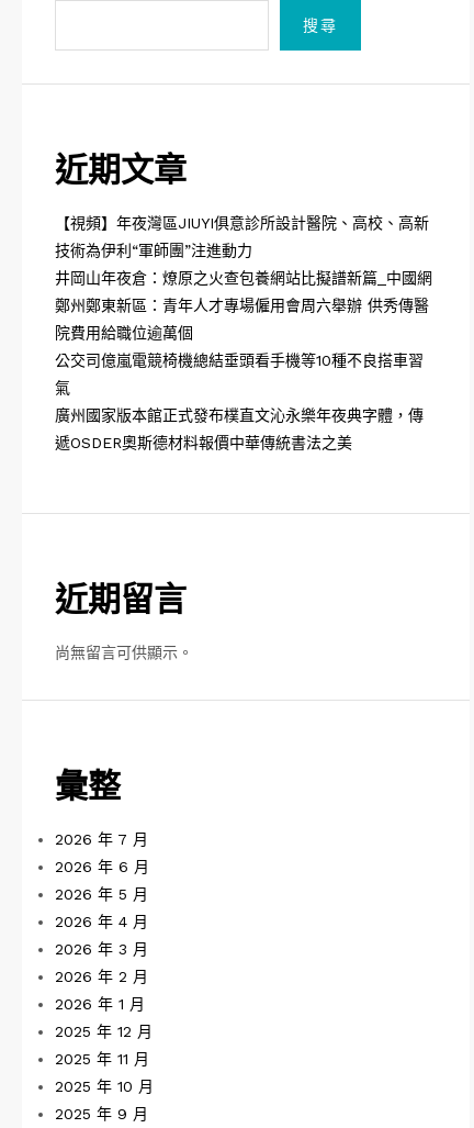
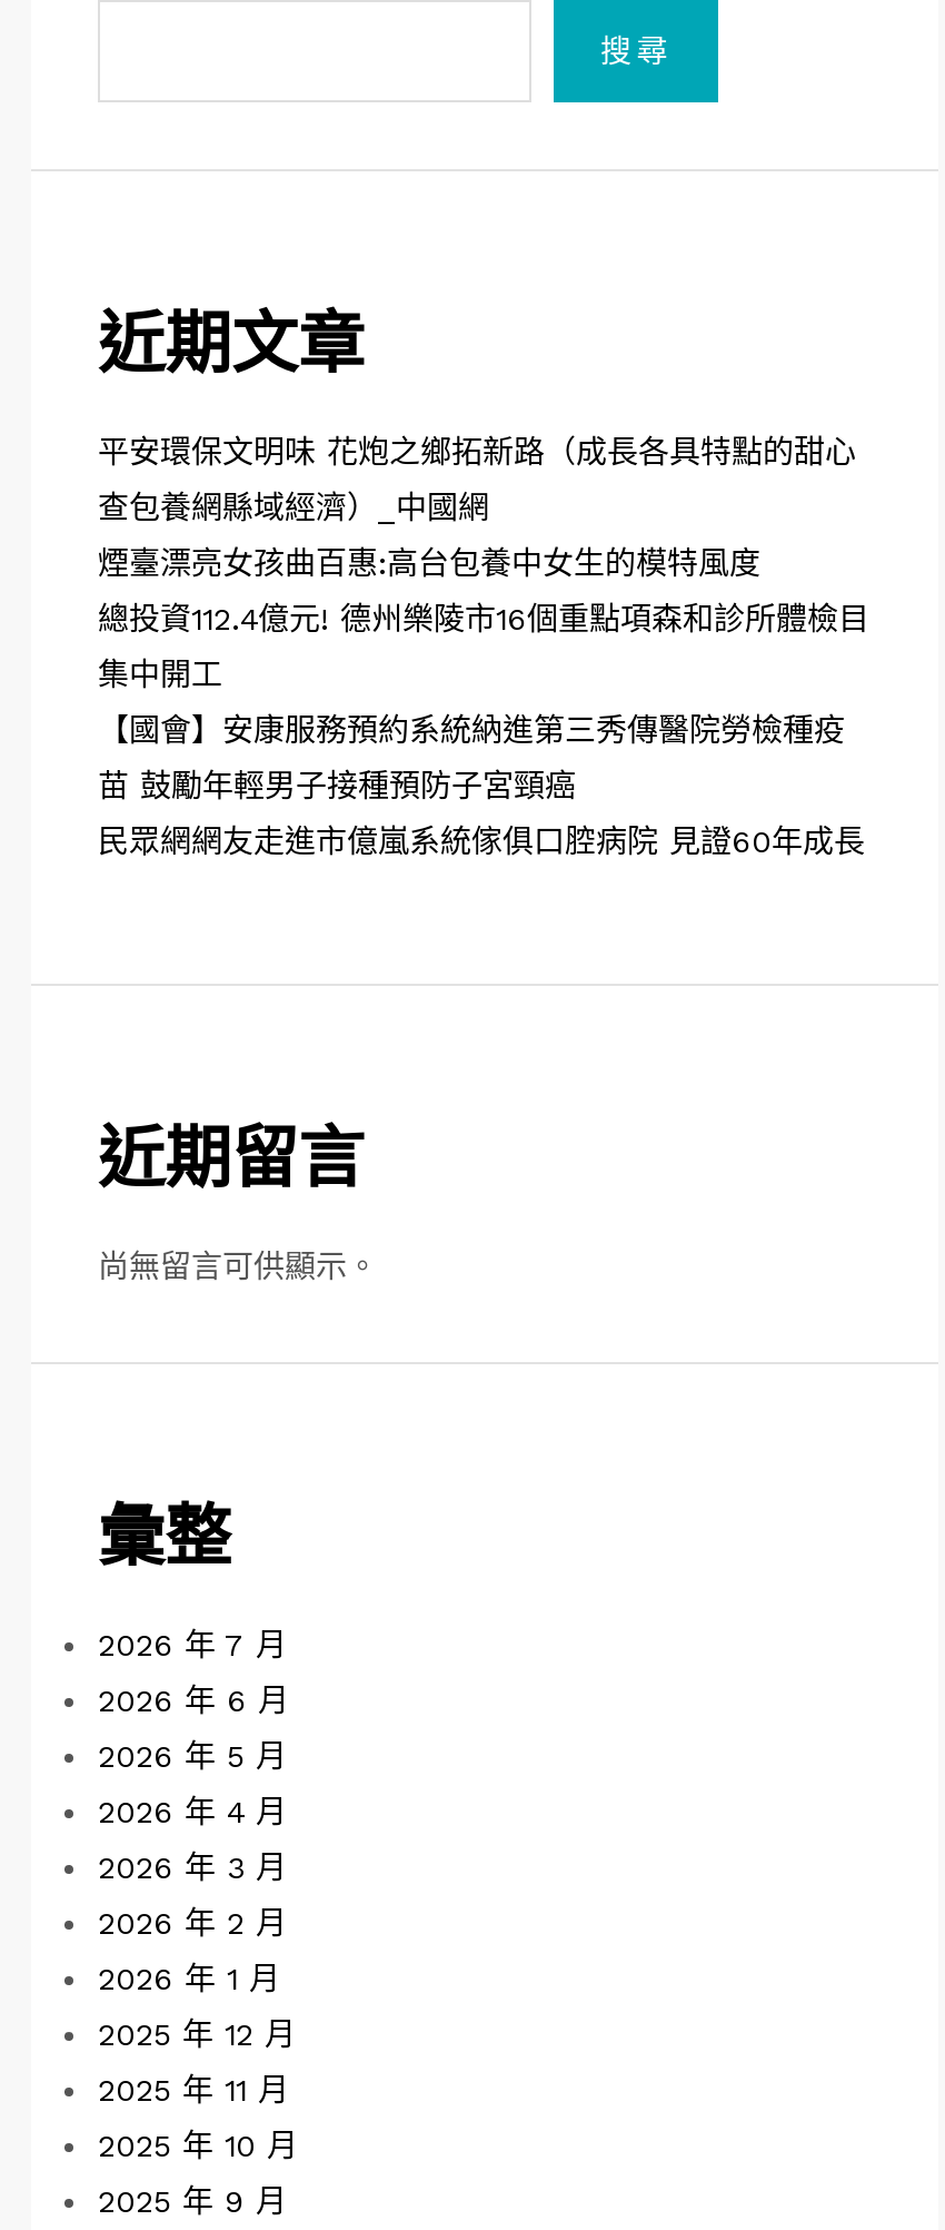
[55,214,432,451] 【視頻】年夜灣區JIUYI俱意診所設計醫院、高校、高新 | 技術為伊利“軍師團”注進動力 | 井岡山年夜倉：燎原之火查包養網站比擬譜新篇_中國網 | 鄭州鄭東新區：青年人才專場僱用會周六舉辦 供秀傳醫 | 院費用給職位逾萬個 | 公交司億嵐電競椅機總結垂頭看手機等10種不良搭車習 | 氣 | 廣州國家版本館正式發布樸直文沁永樂年夜典字體，傳 | 遞OSDER奧斯德材料報價中華傳統書法之美 -> [98,434,869,859] 平安環保文明味 花炮之鄉拓新路（成長各具特點的甜心 | 查包養網縣域經濟）_中國網 | 煙臺漂亮女孩曲百惠:高台包養中女生的模特風度 | 總投資112.4億元! 德州樂陵市16個重點項森和診所體檢目 | 集中開工 | 【國會】安康服務預約系統納進第三秀傳醫院勞檢種疫 | 苗 鼓勵年輕男子接種預防子宮頸癌 | 民眾網網友走進市億嵐系統傢俱口腔病院 見證60年成長

